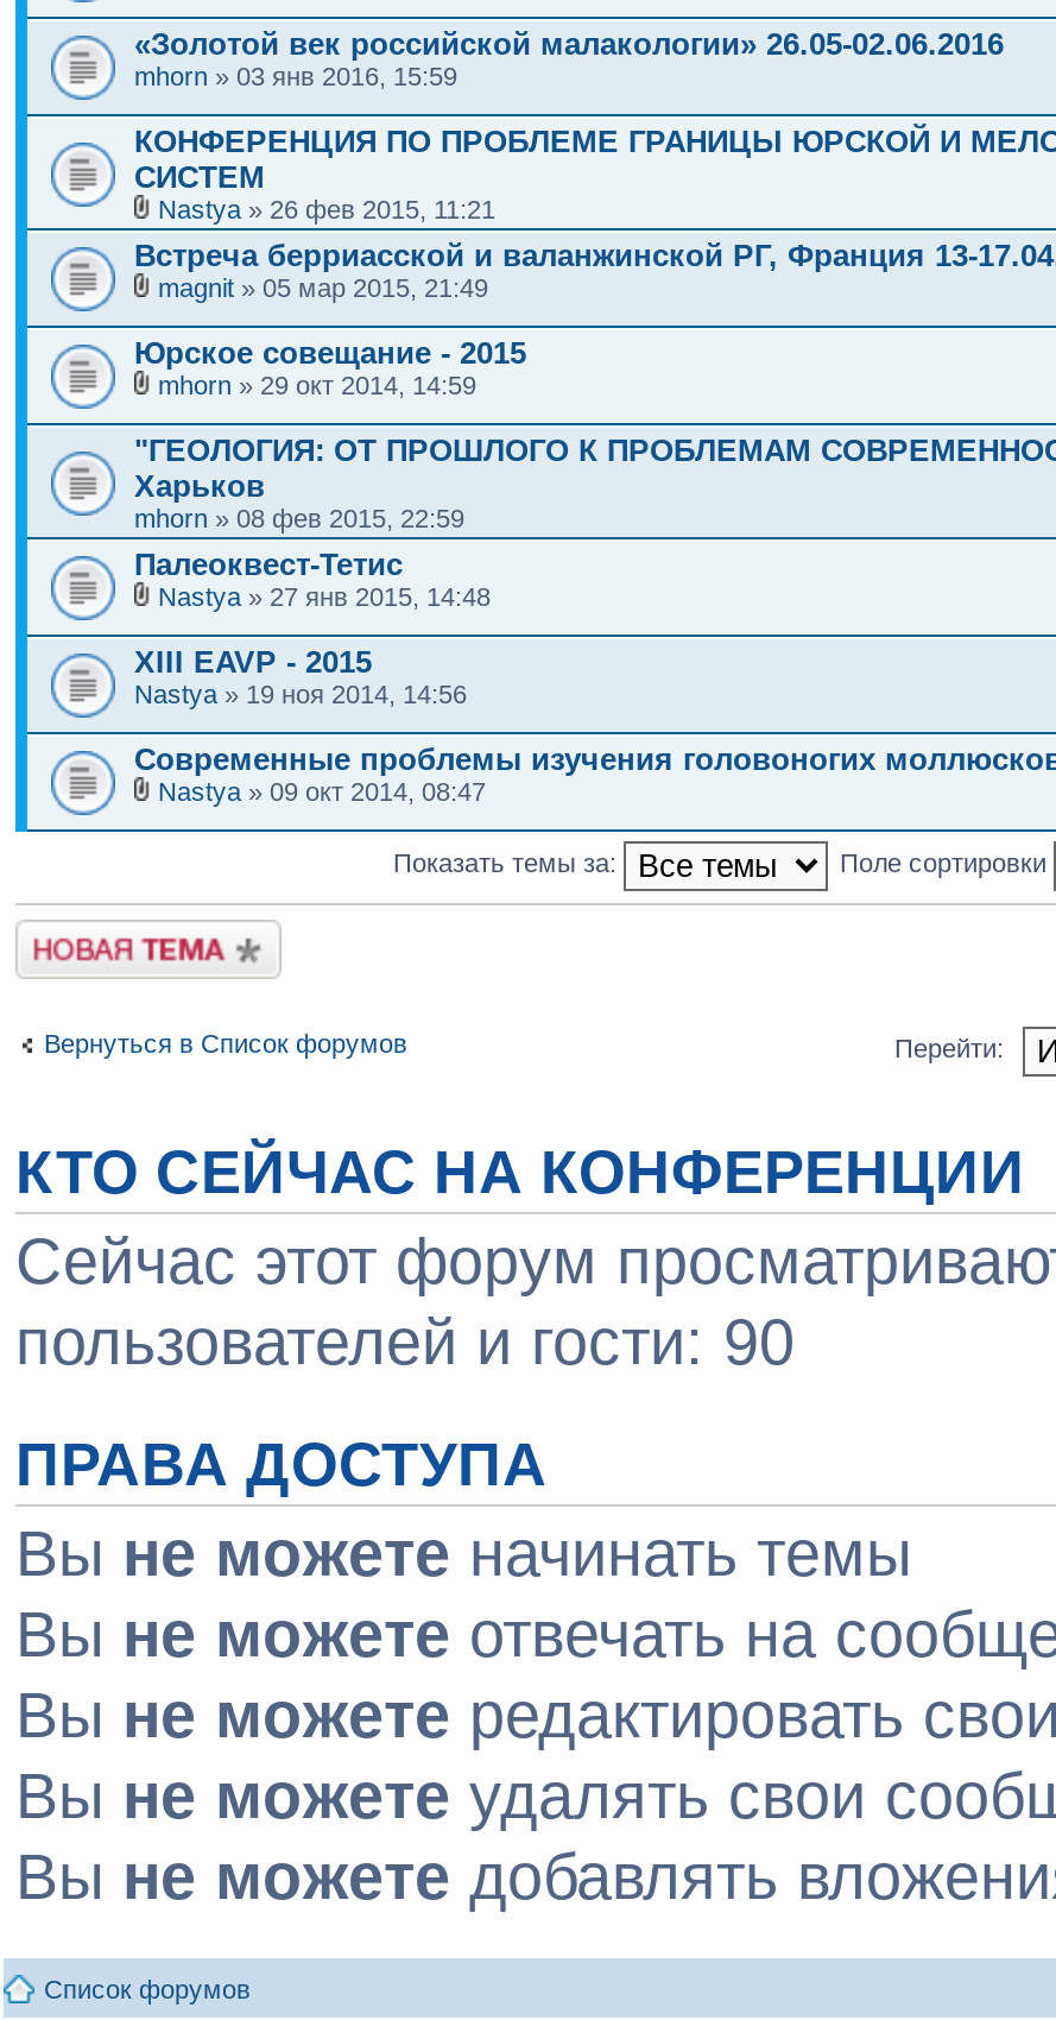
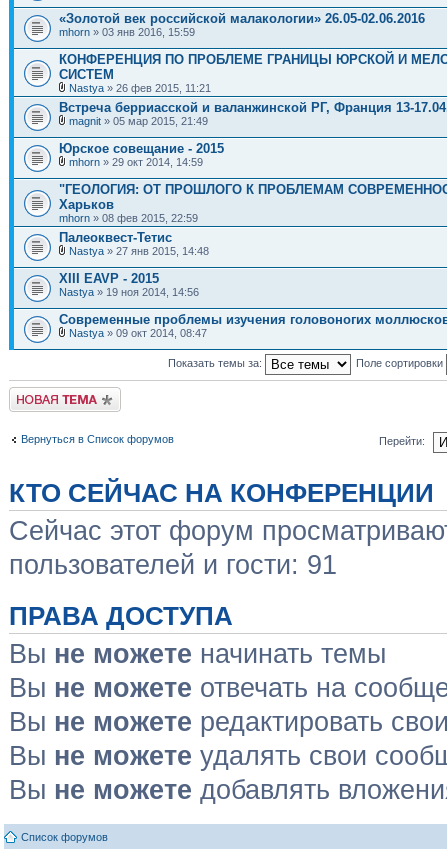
[15,1307,795,1378] пользователей и гости: 90 -> [9,550,337,580] пользователей и гости: 91

